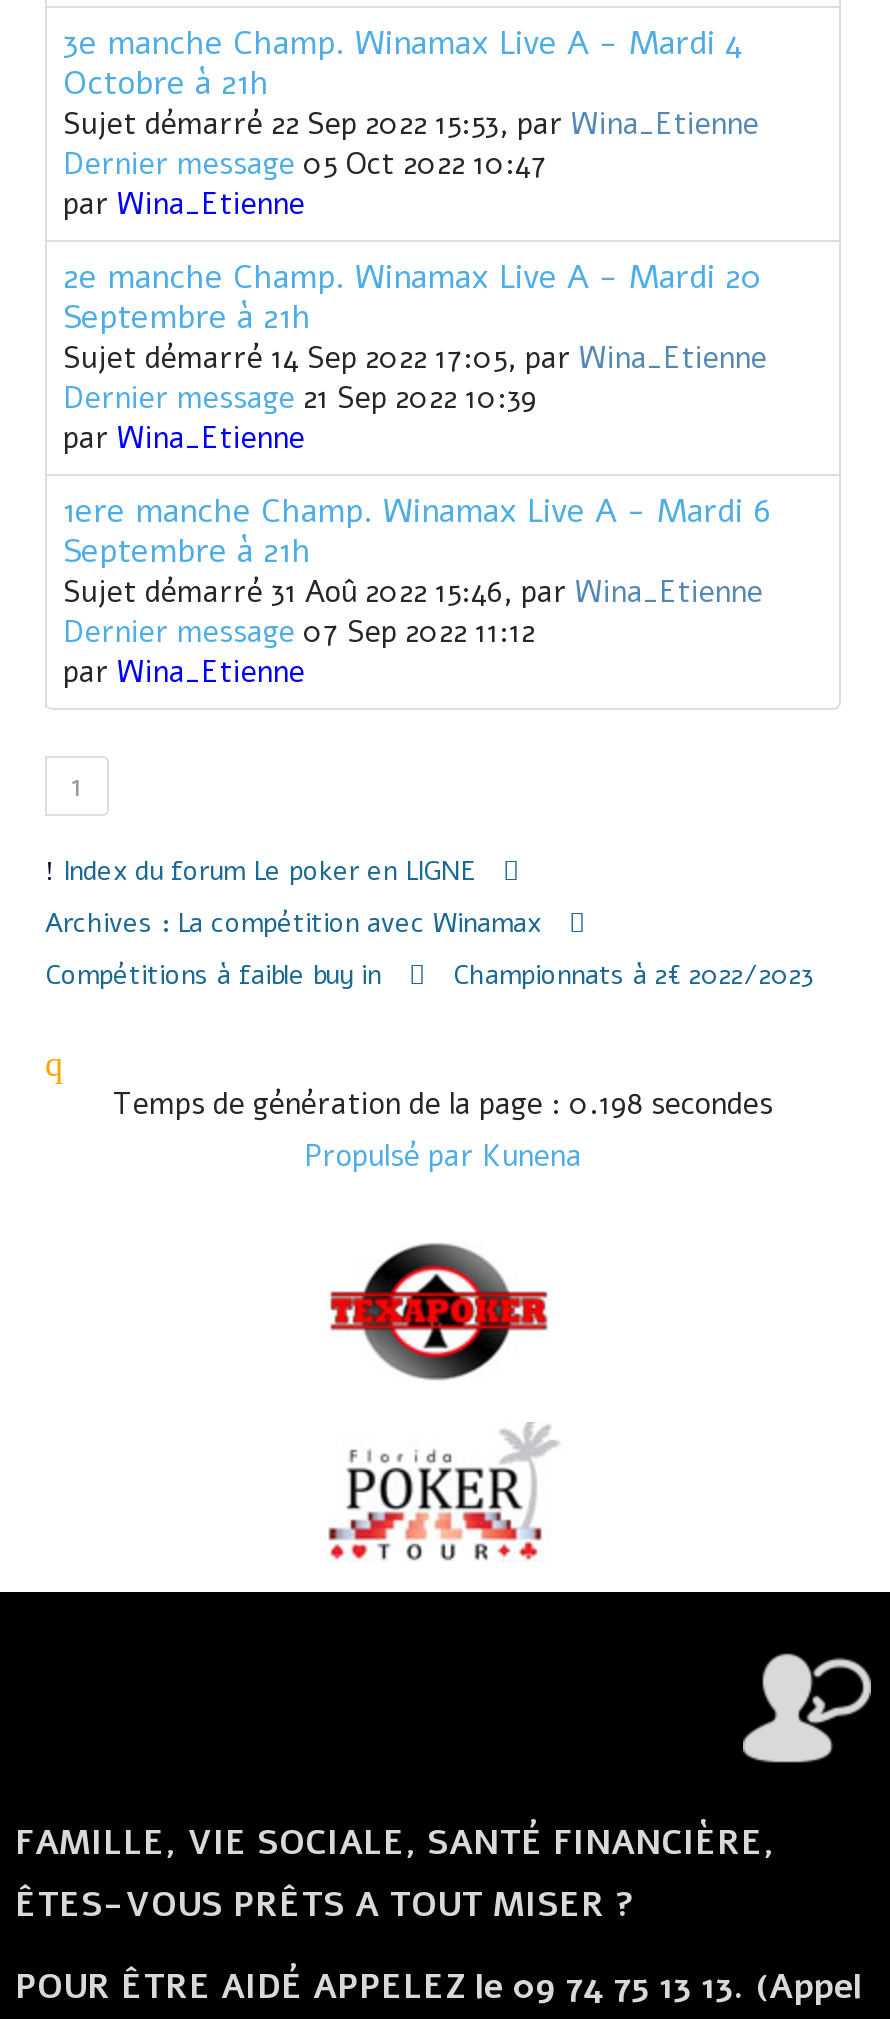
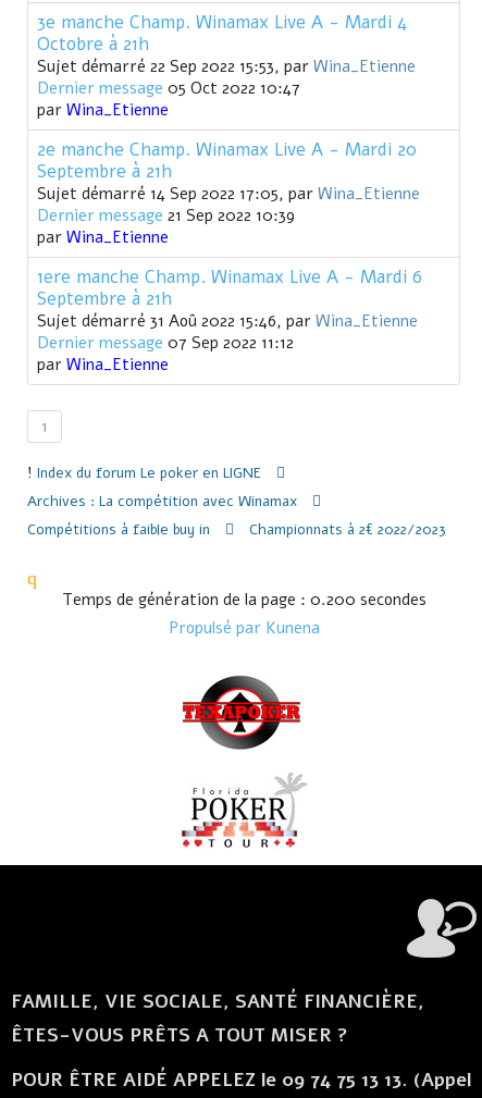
[113,1084,773,1124] Temps de génération de la page : 0.198 secondes -> [61,589,426,610] Temps de génération de la page : 0.200 secondes

